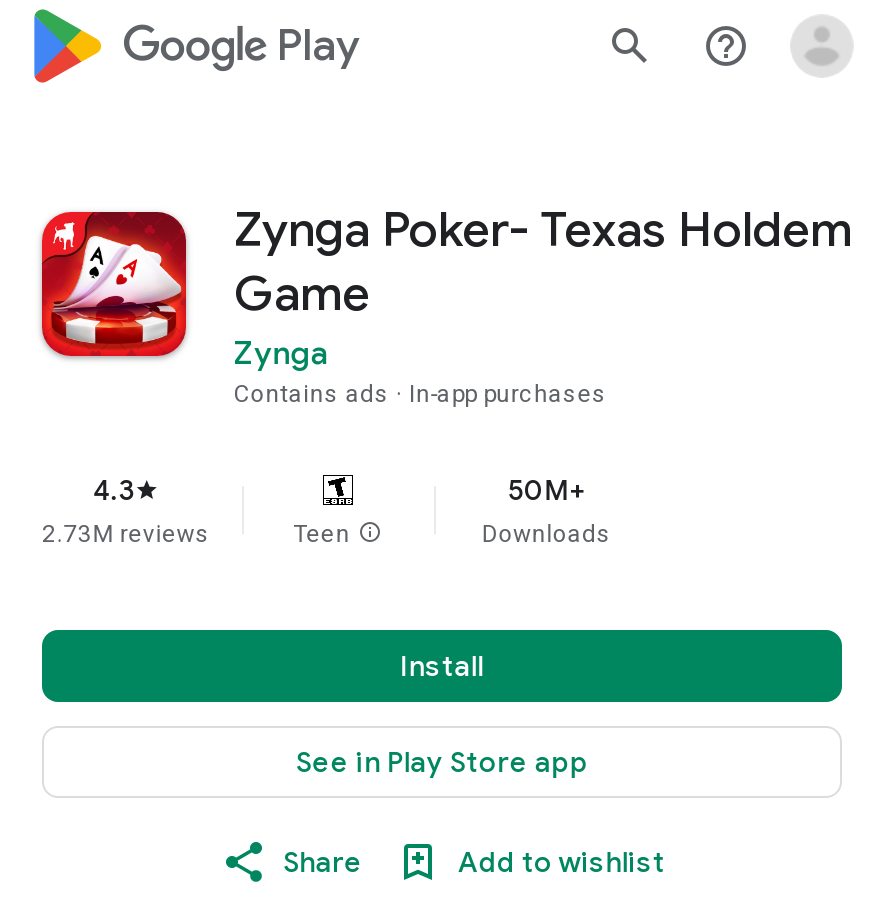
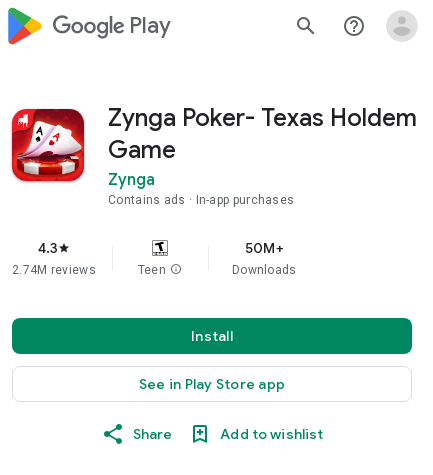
[42,520,210,548] 2.73M reviews -> [12,263,96,277] 2.74M reviews

